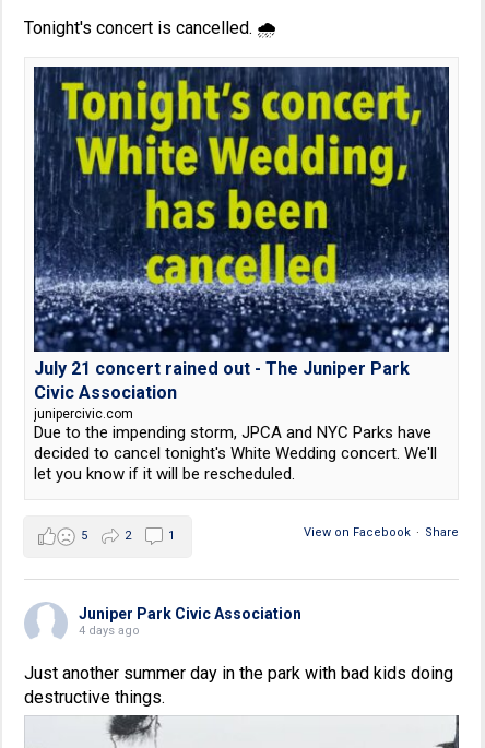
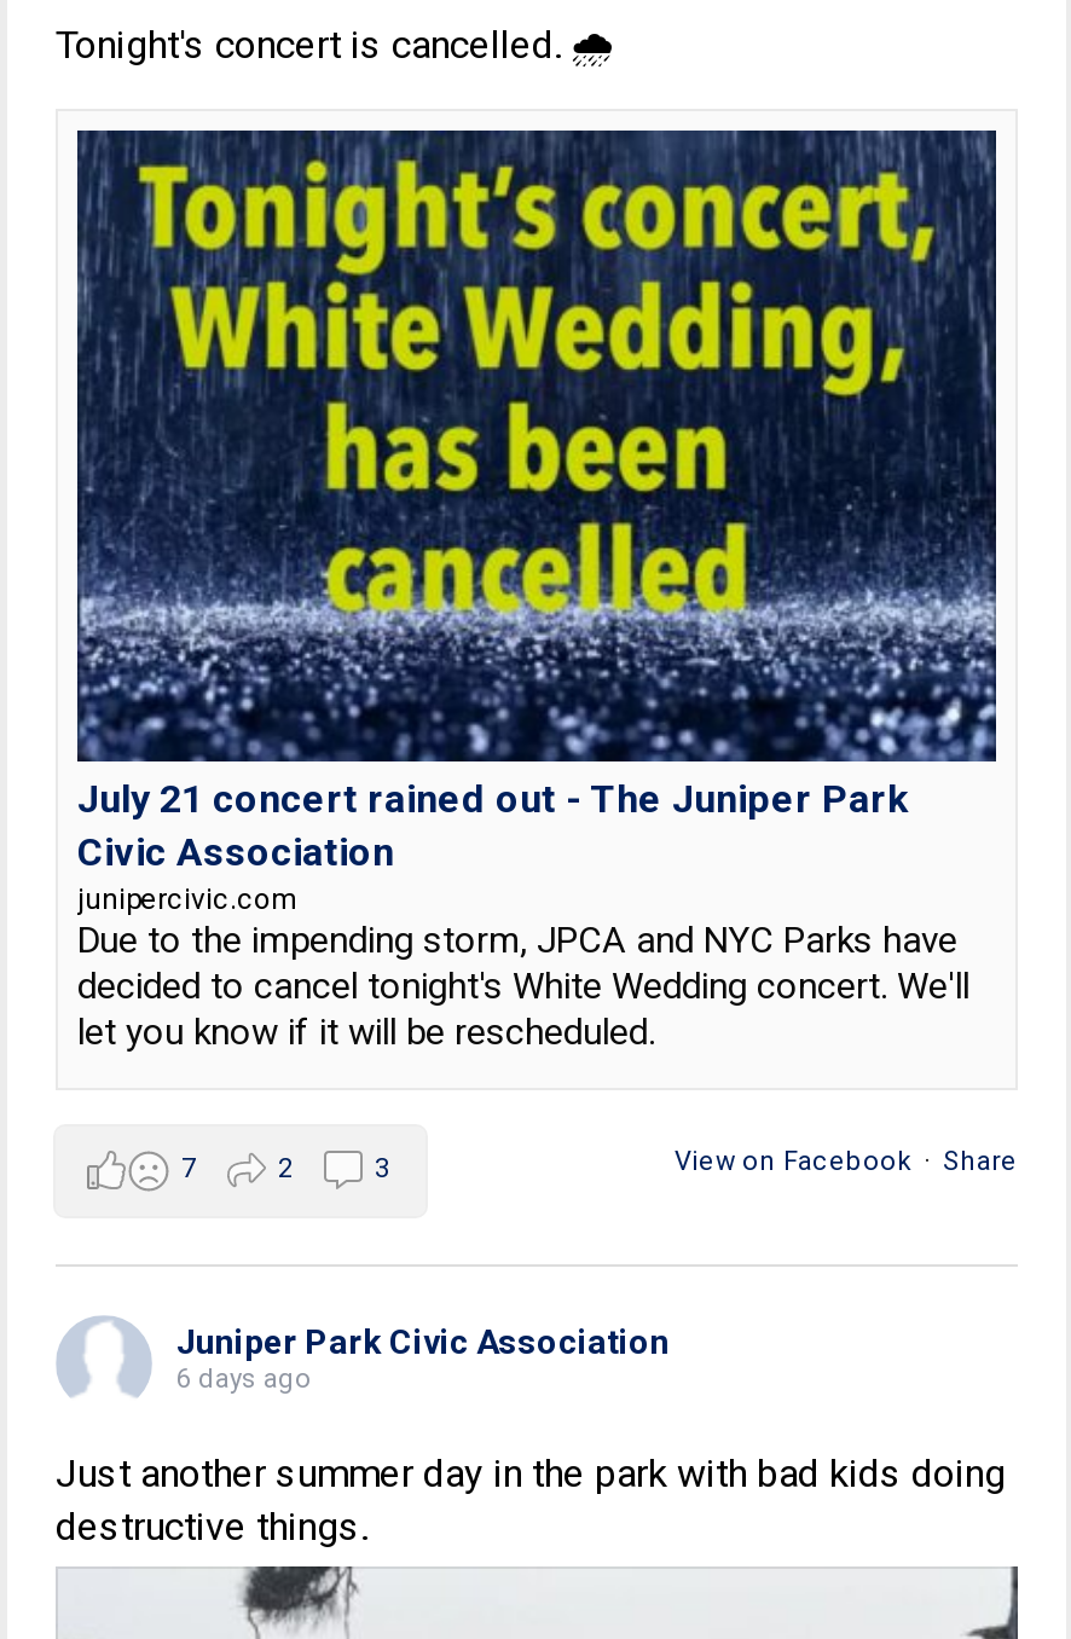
[81,529,87,543] 5 -> [181,1153,196,1185] 7
[168,529,175,543] 1 -> [375,1153,389,1185] 3
[79,624,140,638] 4 days ago -> [176,1364,312,1395] 6 days ago

